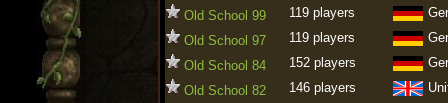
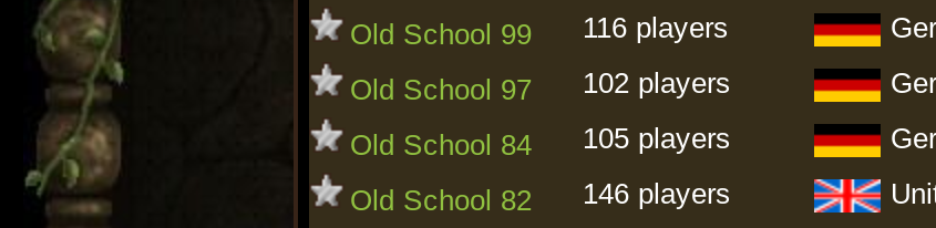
[183,5,354,23] Old School 99 119 players -> [350,11,729,51] Old School 99 116 players
[183,30,354,48] Old School 97 119 players -> [350,66,731,106] Old School 97 102 players
[183,55,355,73] Old School 84 152 players -> [350,122,731,162] Old School 84 105 players

